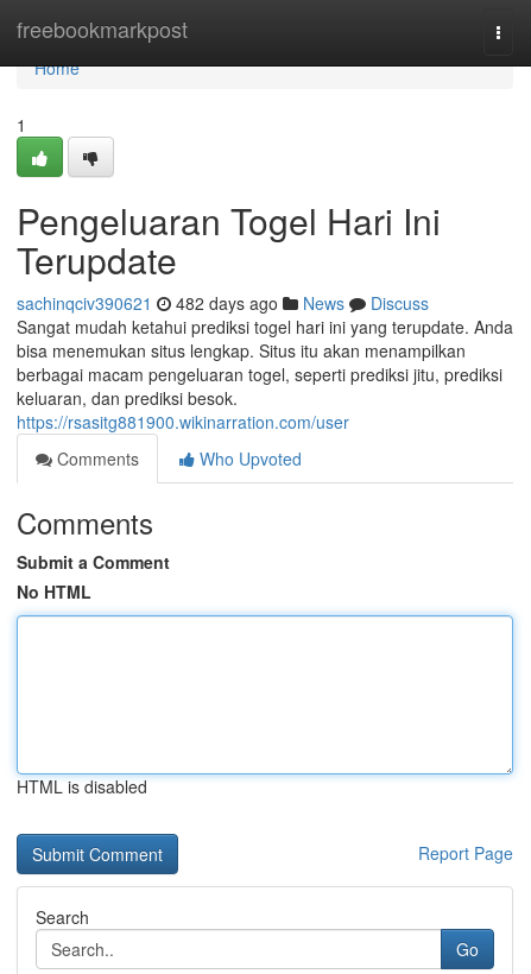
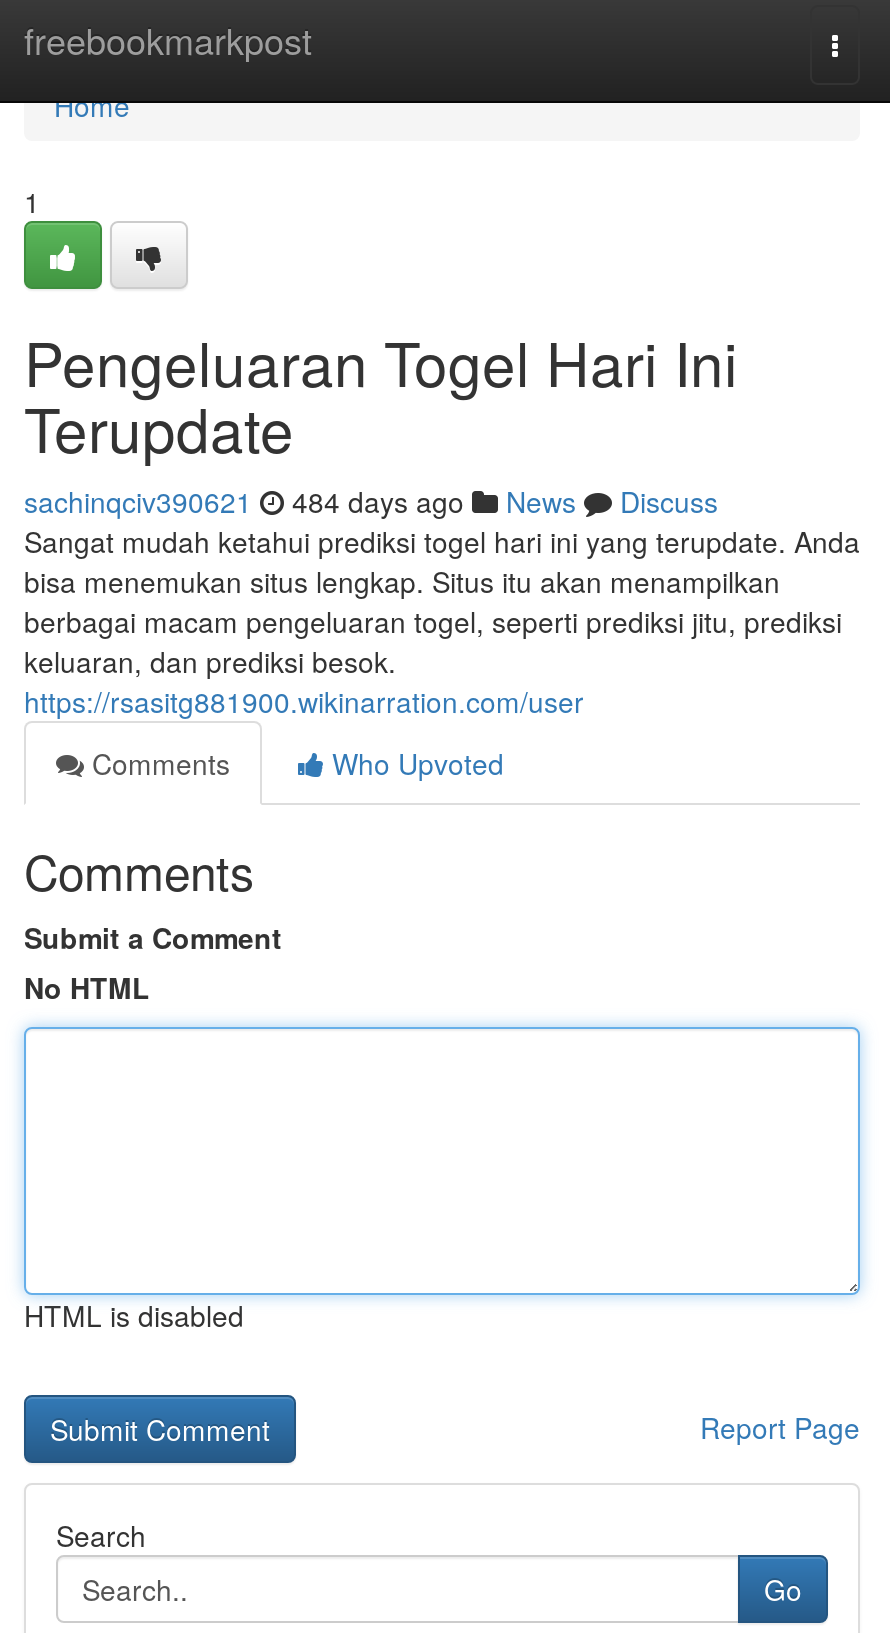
[17,291,429,315] sachinqciv390621 482 days ago News Discuss -> [24,481,718,521] sachinqciv390621 484 days ago News Discuss

